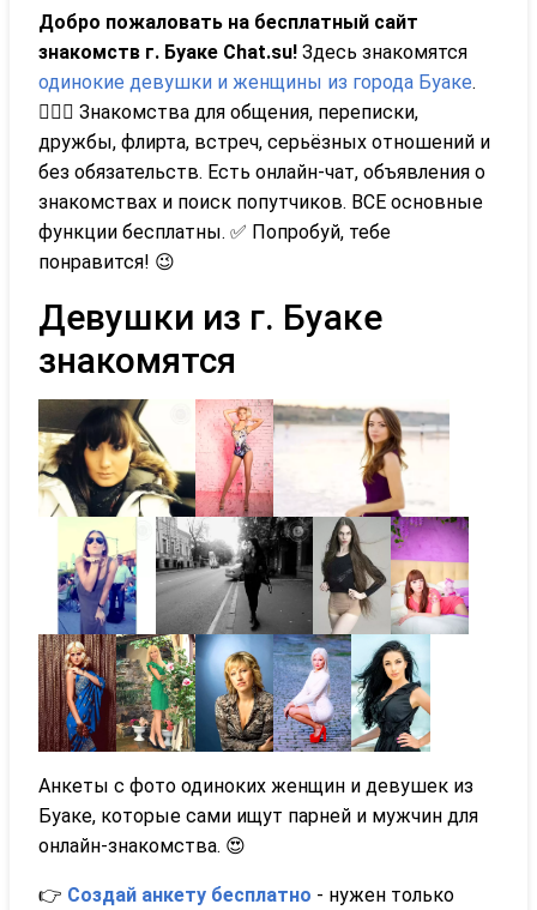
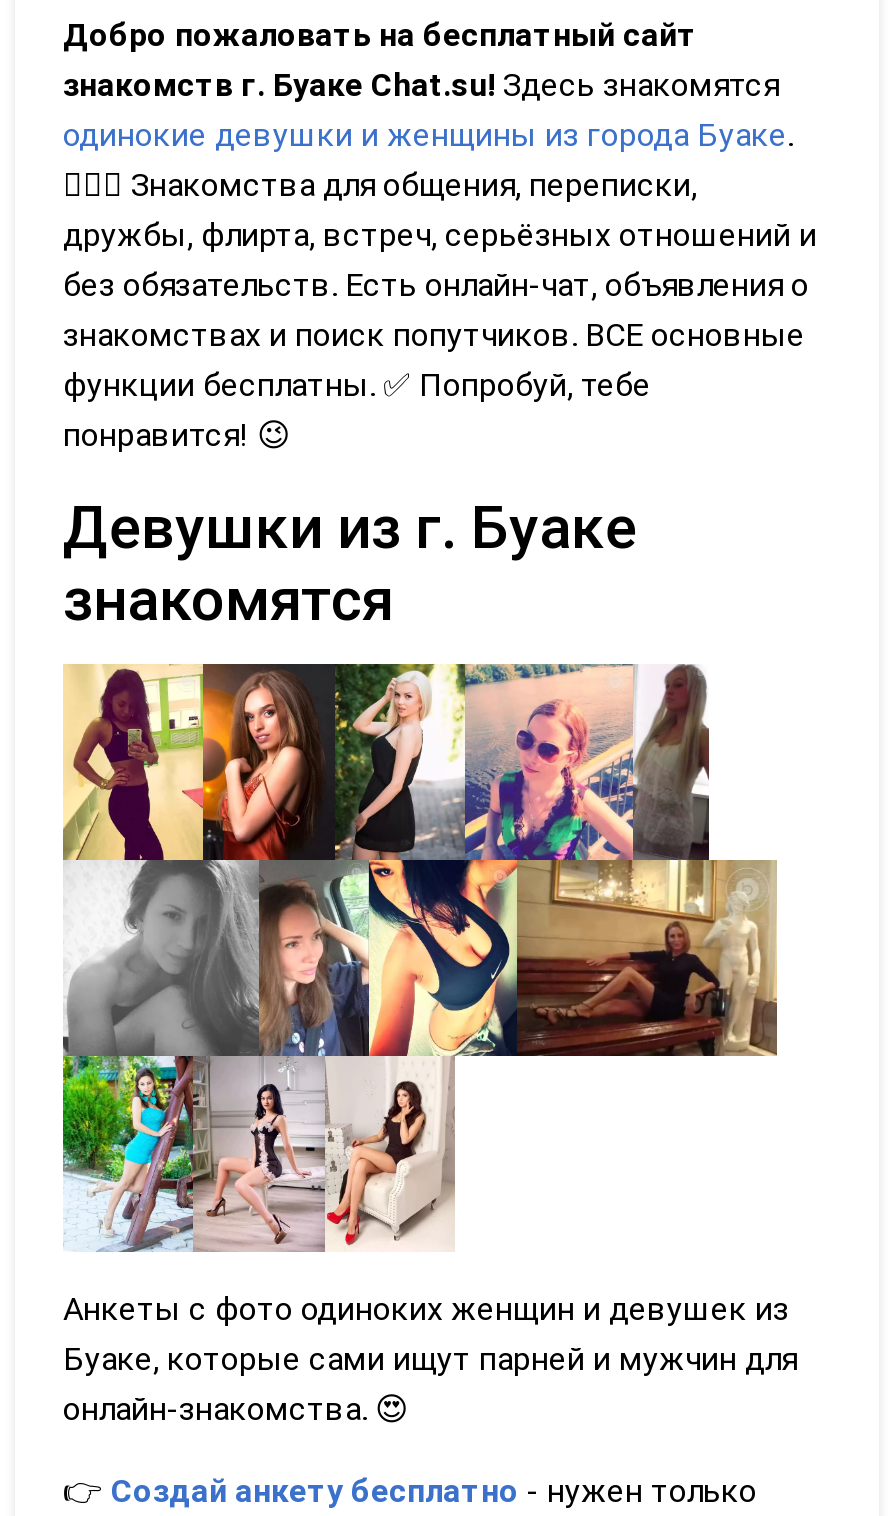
[37,398,470,753] [image] -> [61,662,781,1252] [image]

